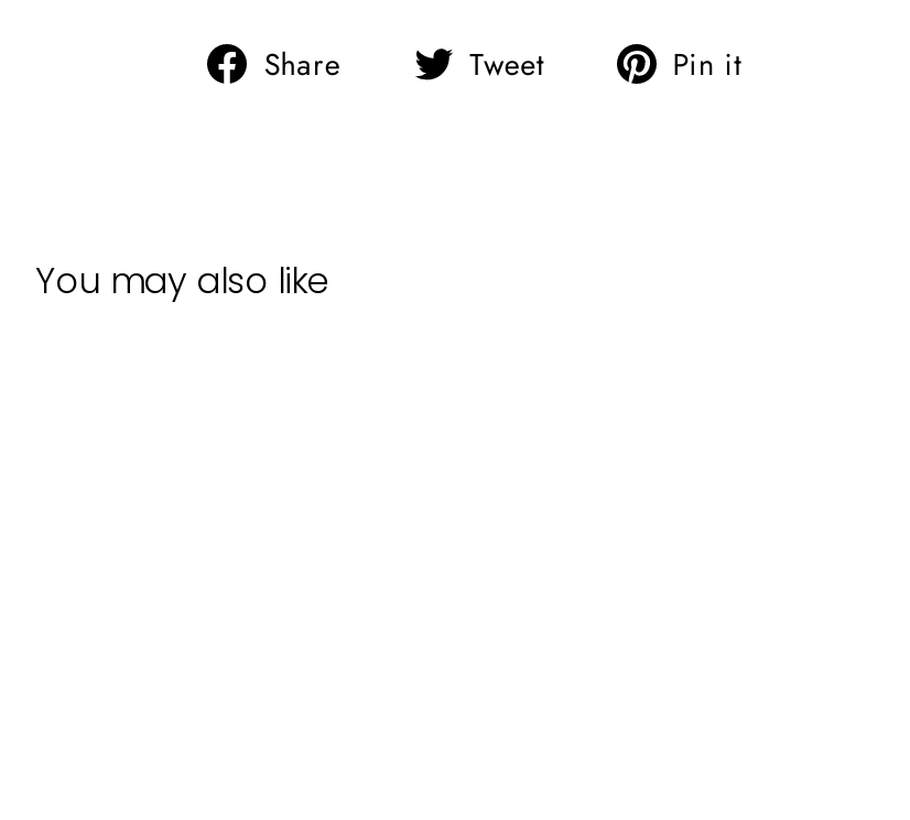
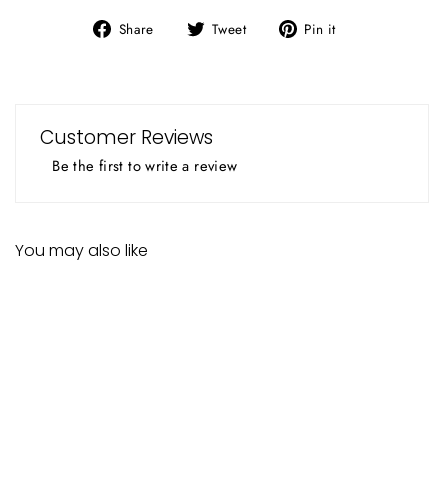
none -> [40,124,237,177] Customer Reviews | Be the first to write a review

